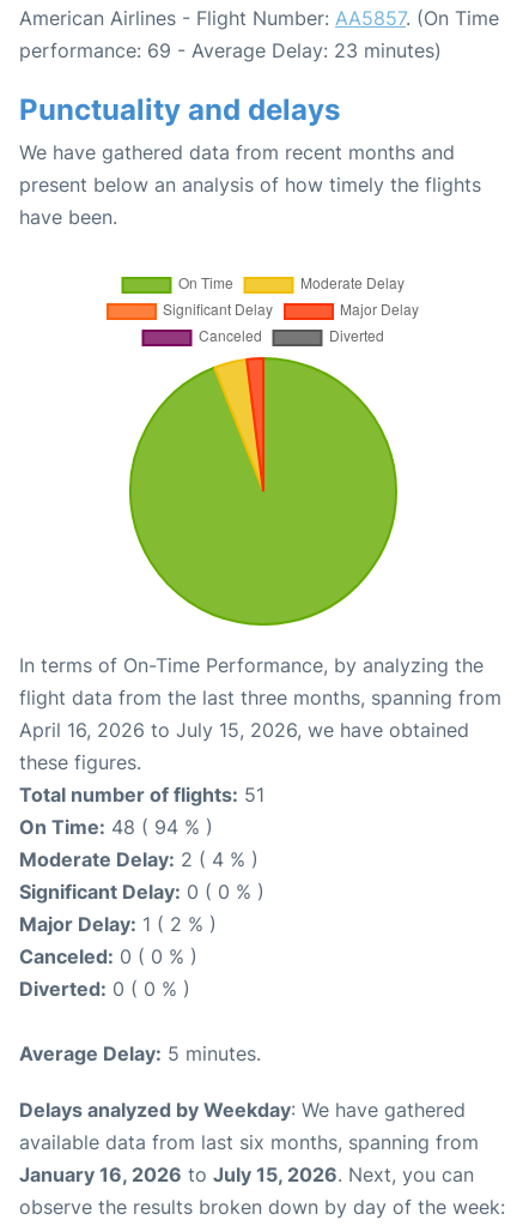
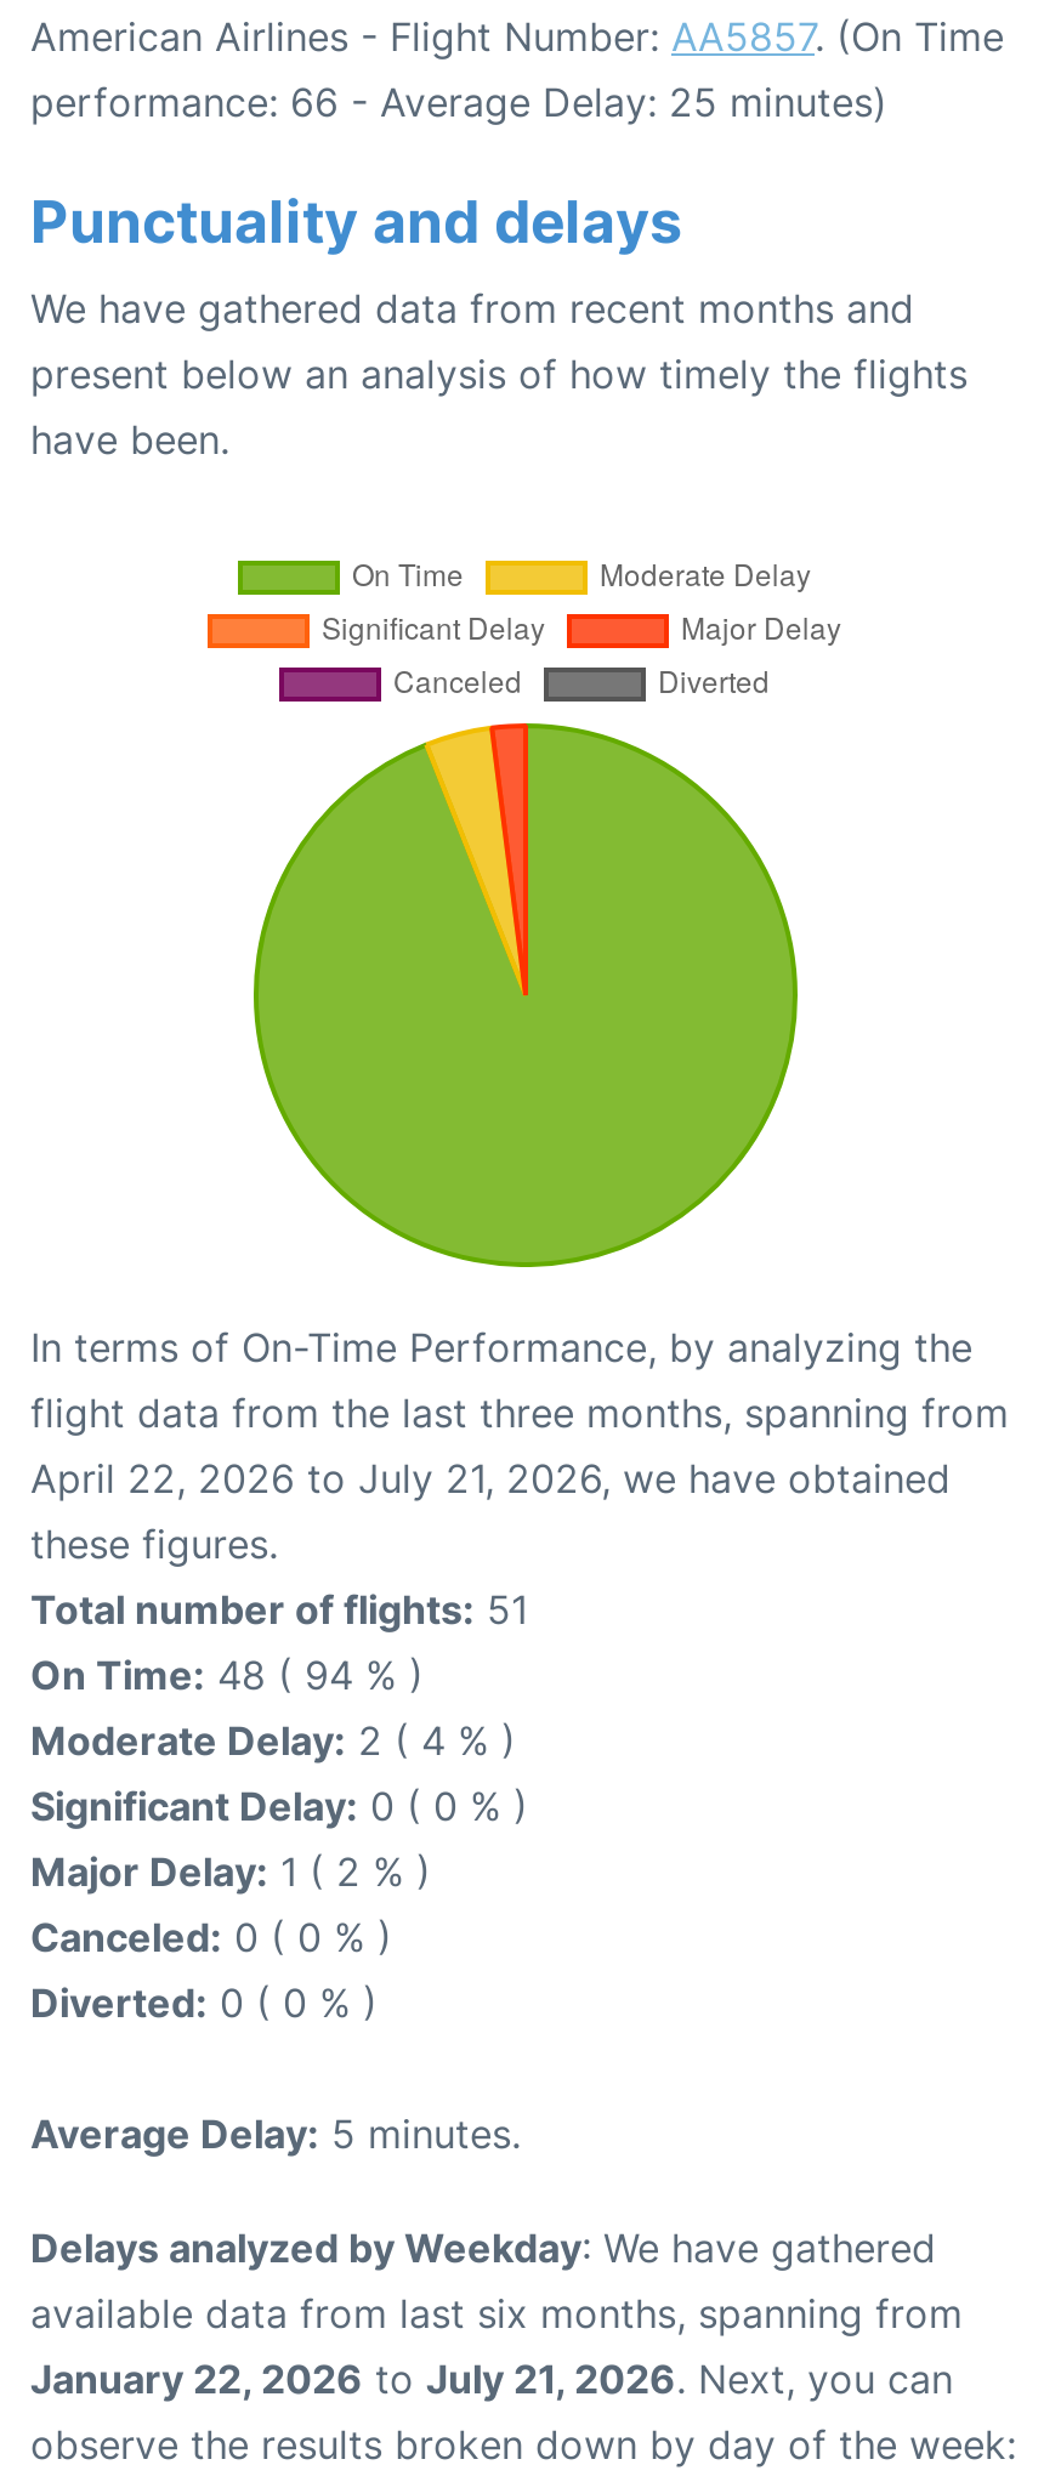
[19,38,442,62] performance: 69 - Average Delay: 23 minutes) -> [30,78,887,126] performance: 66 - Average Delay: 25 minutes)
[19,718,469,742] April 16, 2026 to July 15, 2026, we have obtained -> [30,1454,951,1503] April 22, 2026 to July 21, 2026, we have obtained
[19,1162,474,1186] January 16, 2026 to July 15, 2026. Next, you can -> [30,2355,953,2403] January 22, 2026 to July 21, 2026. Next, you can

